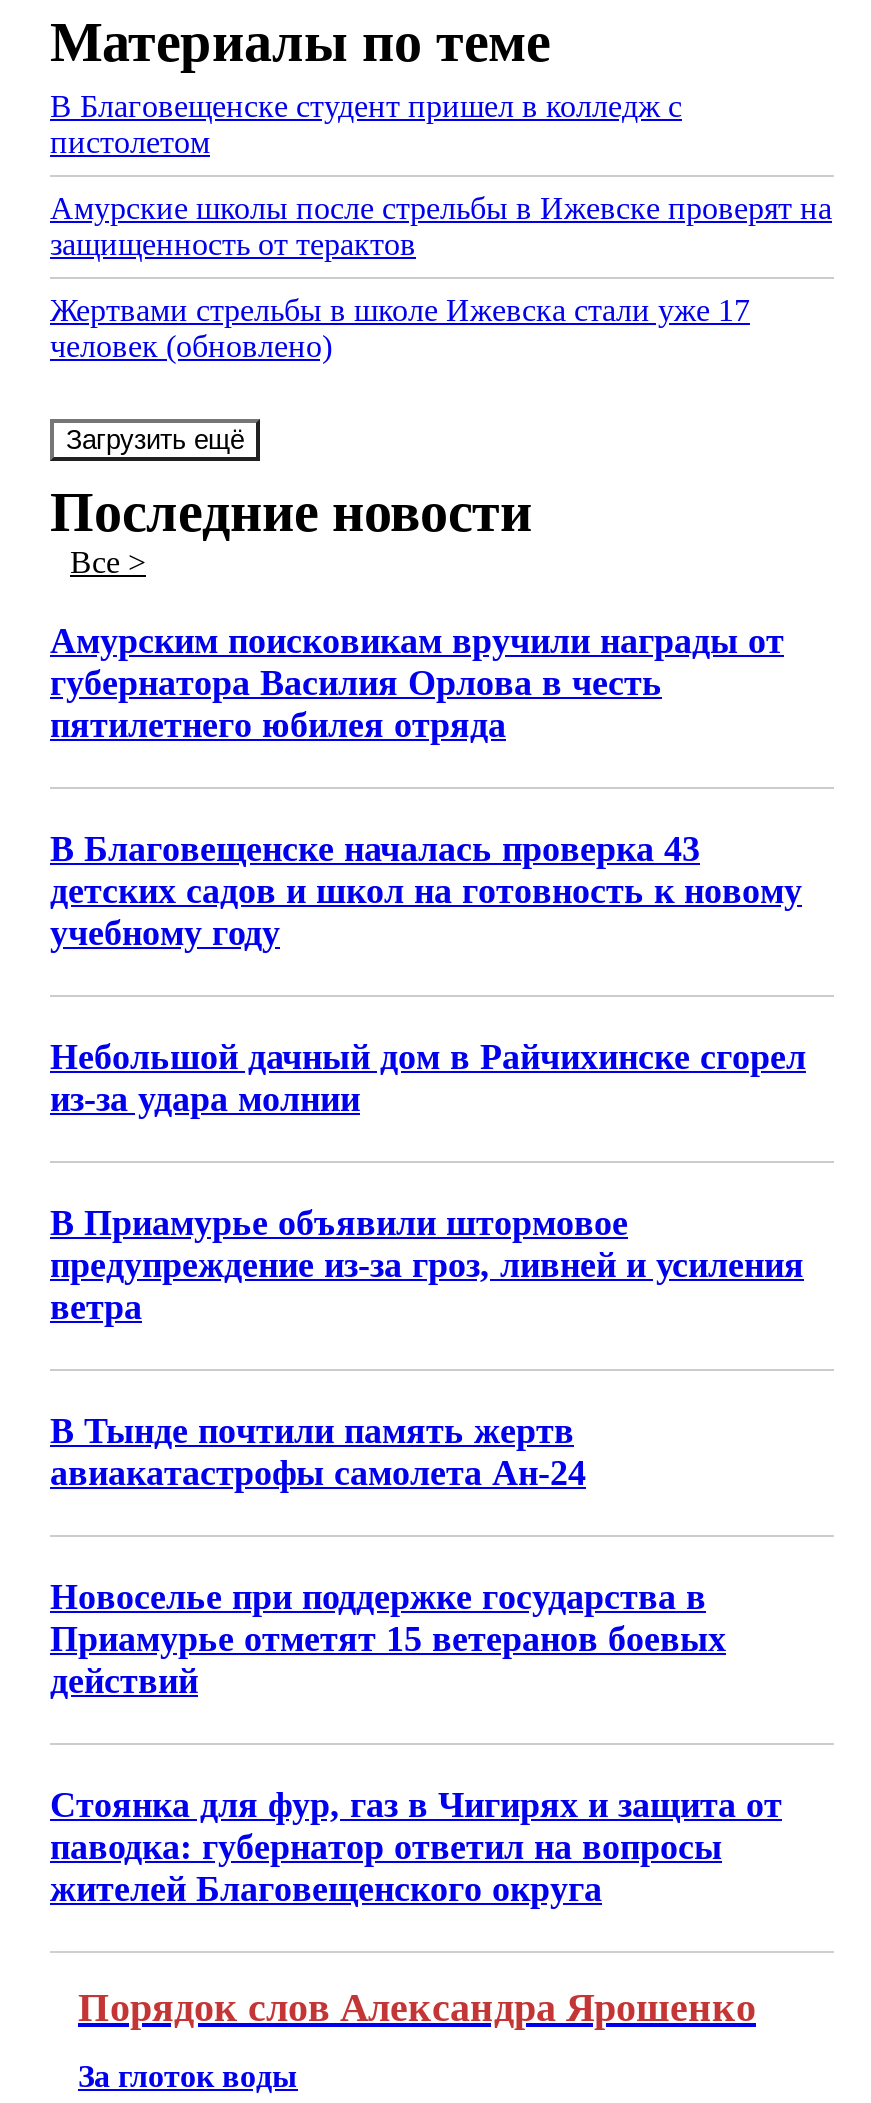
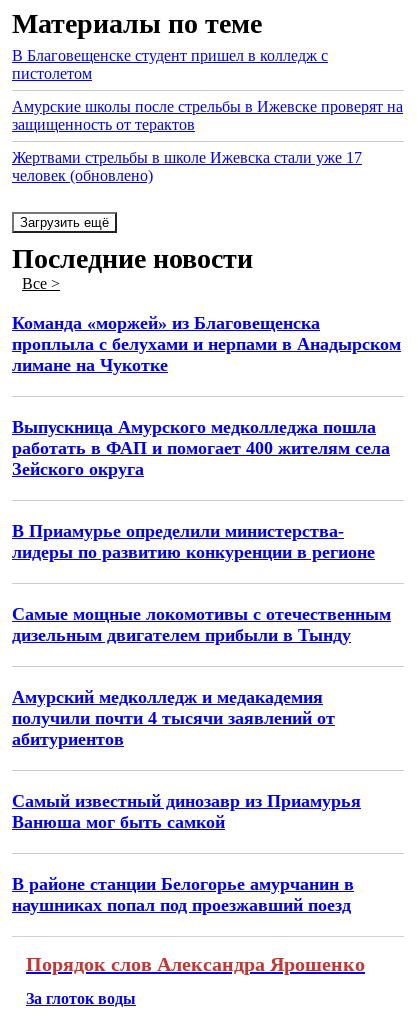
[50,622,784,746] Амурским поисковикам вручили награды от | губернатора Василия Орлова в честь | пятилетнего юбилея отряда -> [12,313,401,375] Команда «моржей» из Благовещенска | проплыла с белухами и нерпами в Анадырском | лимане на Чукотке
[50,830,802,954] В Благовещенске началась проверка 43 | детских садов и школ на готовность к новому | учебному году -> [12,417,390,479] Выпускница Амурского медколледжа пошла | работать в ФАП и помогает 400 жителям села | Зейского округа
[50,1038,806,1120] Небольшой дачный дом в Райчихинске сгорел | из-за удара молнии -> [12,521,375,562] В Приамурье определили министерства- | лидеры по развитию конкуренции в регионе
[50,1204,804,1328] В Приамурье объявили штормовое | предупреждение из-за гроз, ливней и усиления | ветра -> [12,604,391,645] Самые мощные локомотивы с отечественным | дизельным двигателем прибыли в Тынду
[50,1412,586,1494] В Тынде почтили память жертв | авиакатастрофы самолета Ан-24 -> [12,687,335,749] Амурский медколледж и медакадемия | получили почти 4 тысячи заявлений от | абитуриентов
[50,1578,726,1702] Новоселье при поддержке государства в | Приамурье отметят 15 ветеранов боевых | действий -> [12,791,361,832] Самый известный динозавр из Приамурья | Ванюша мог быть самкой
[50,1786,782,1910] Стоянка для фур, газ в Чигирях и защита от | паводка: губернатор ответил на вопросы | жителей Благовещенского округа -> [12,874,354,915] В районе станции Белогорье амурчанин в | наушниках попал под проезжавший поезд

